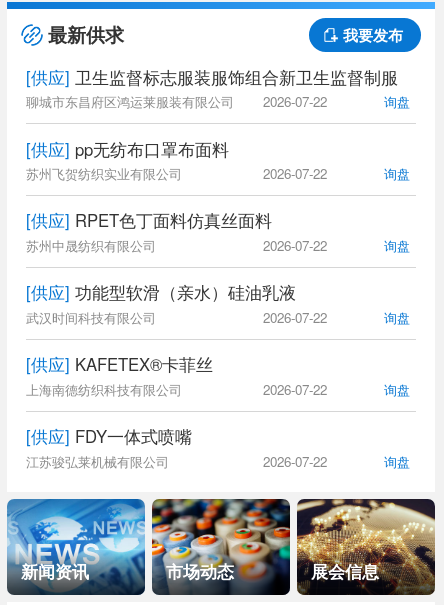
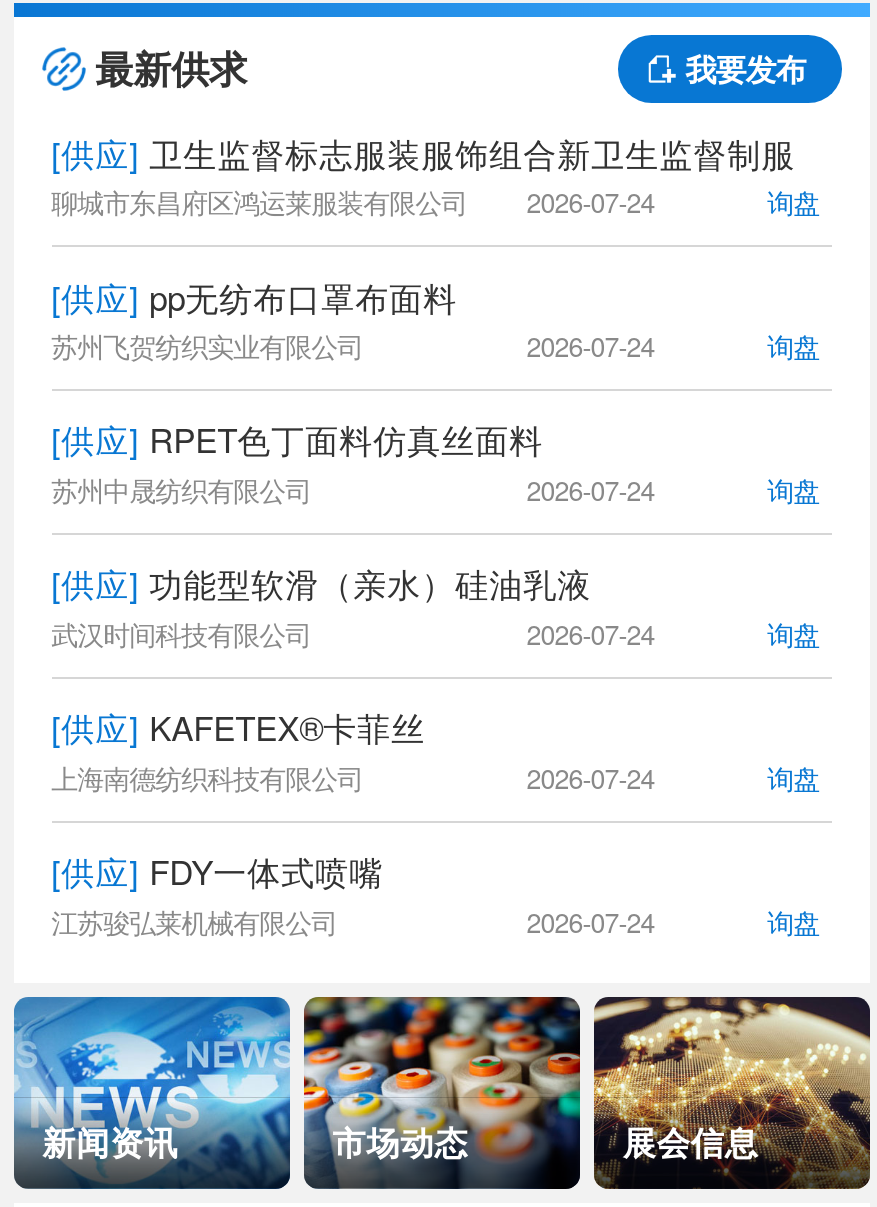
[26,92,327,111] 聊城市东昌府区鸿运莱服装有限公司 2026-07-22 -> [51,184,654,222] 聊城市东昌府区鸿运莱服装有限公司 2026-07-24
[263,164,327,183] 2026-07-22 -> [526,328,654,366] 2026-07-24
[263,236,327,255] 2026-07-22 -> [526,472,654,510] 2026-07-24
[263,308,327,327] 2026-07-22 -> [526,615,654,653] 2026-07-24
[263,380,327,399] 2026-07-22 -> [526,759,654,797] 2026-07-24
[263,452,327,471] 2026-07-22 -> [526,903,654,941] 2026-07-24

